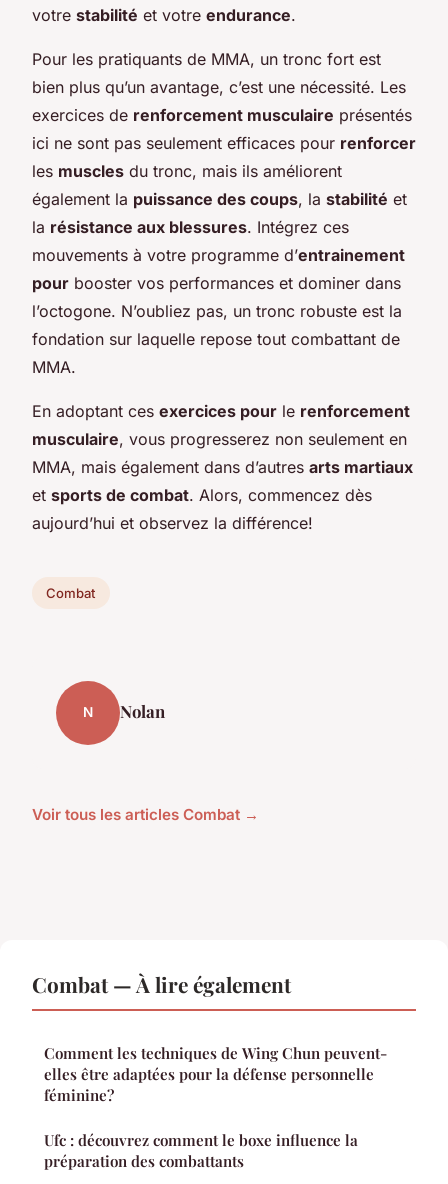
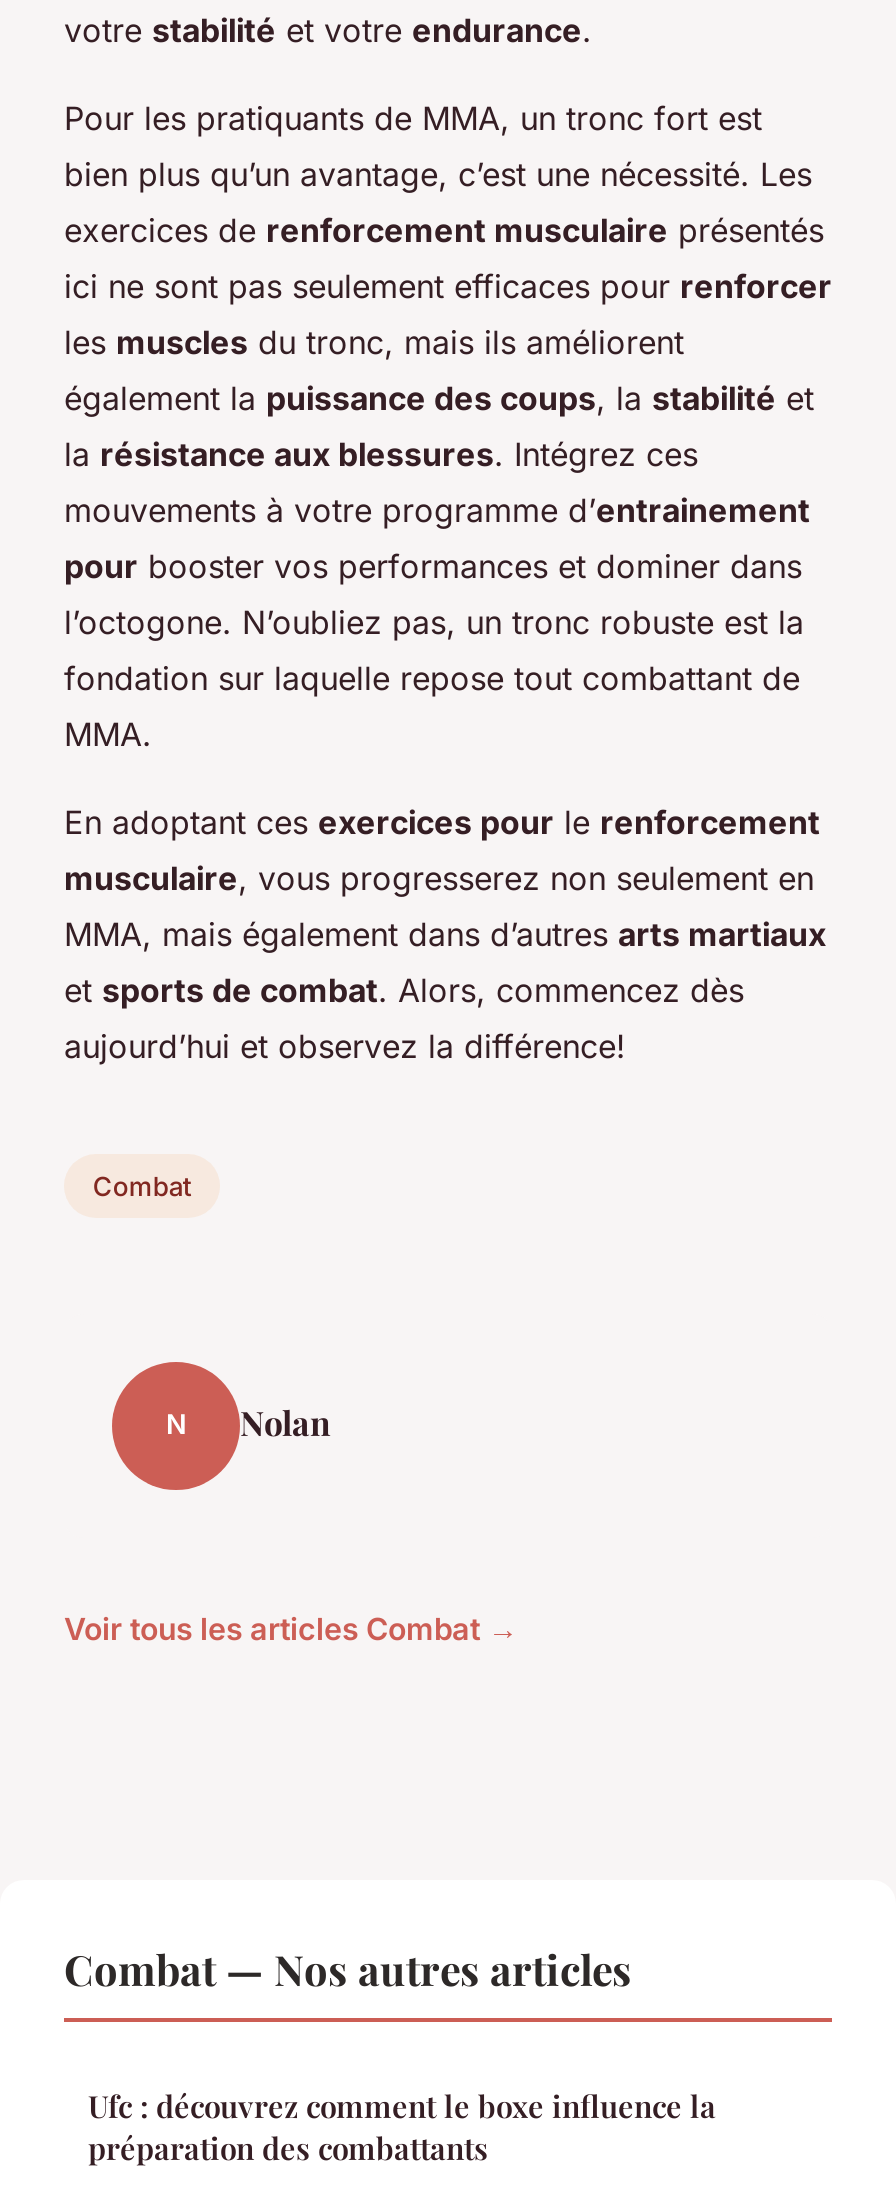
[32,969,387,1104] Combat — À lire également | Comment les techniques de Wing Chun peuvent- | elles être adaptées pour la défense personnelle | féminine? -> [64,1939,632,1995] Combat — Nos autres articles

